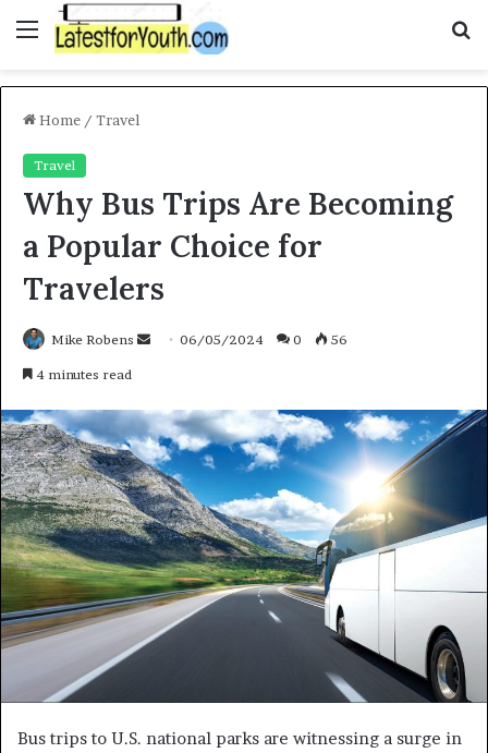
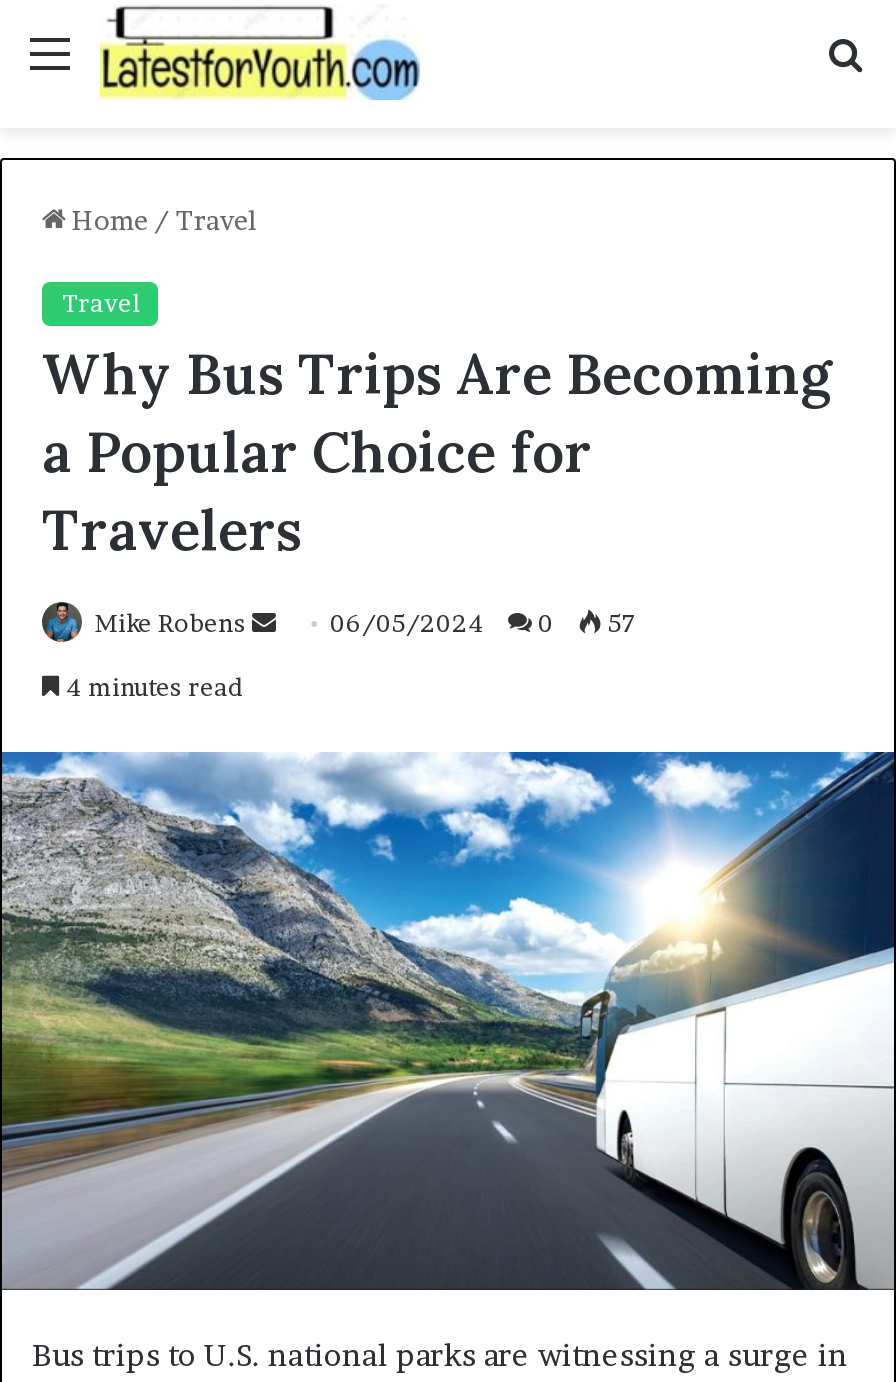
[328,331,347,348] 56 -> [602,608,636,638] 57

